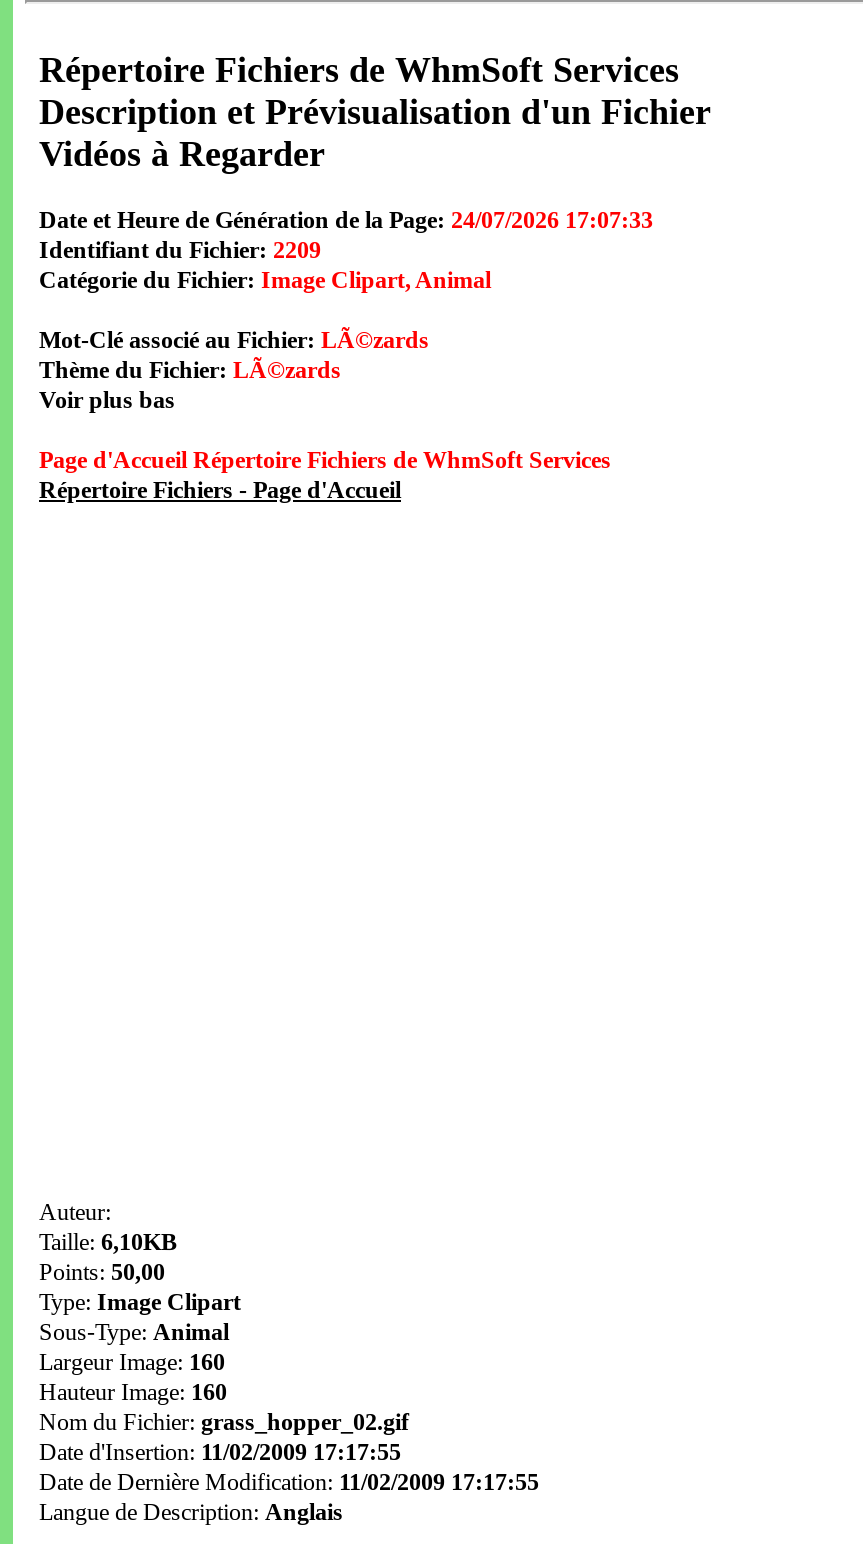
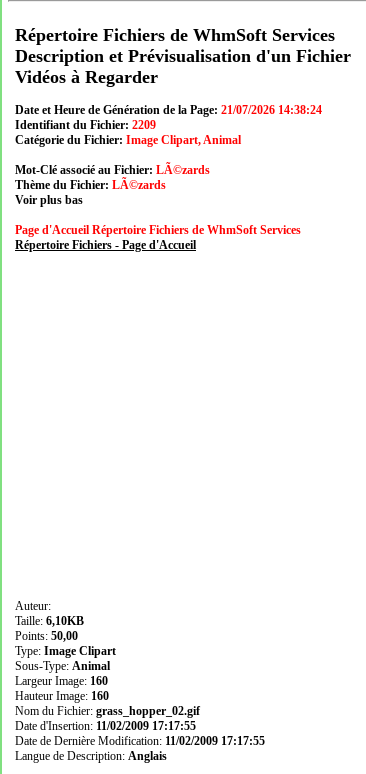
[39,206,653,234] Date et Heure de Génération de la Page: 24/07/2026 17:07:33 -> [15,103,322,117] Date et Heure de Génération de la Page: 21/07/2026 14:38:24

